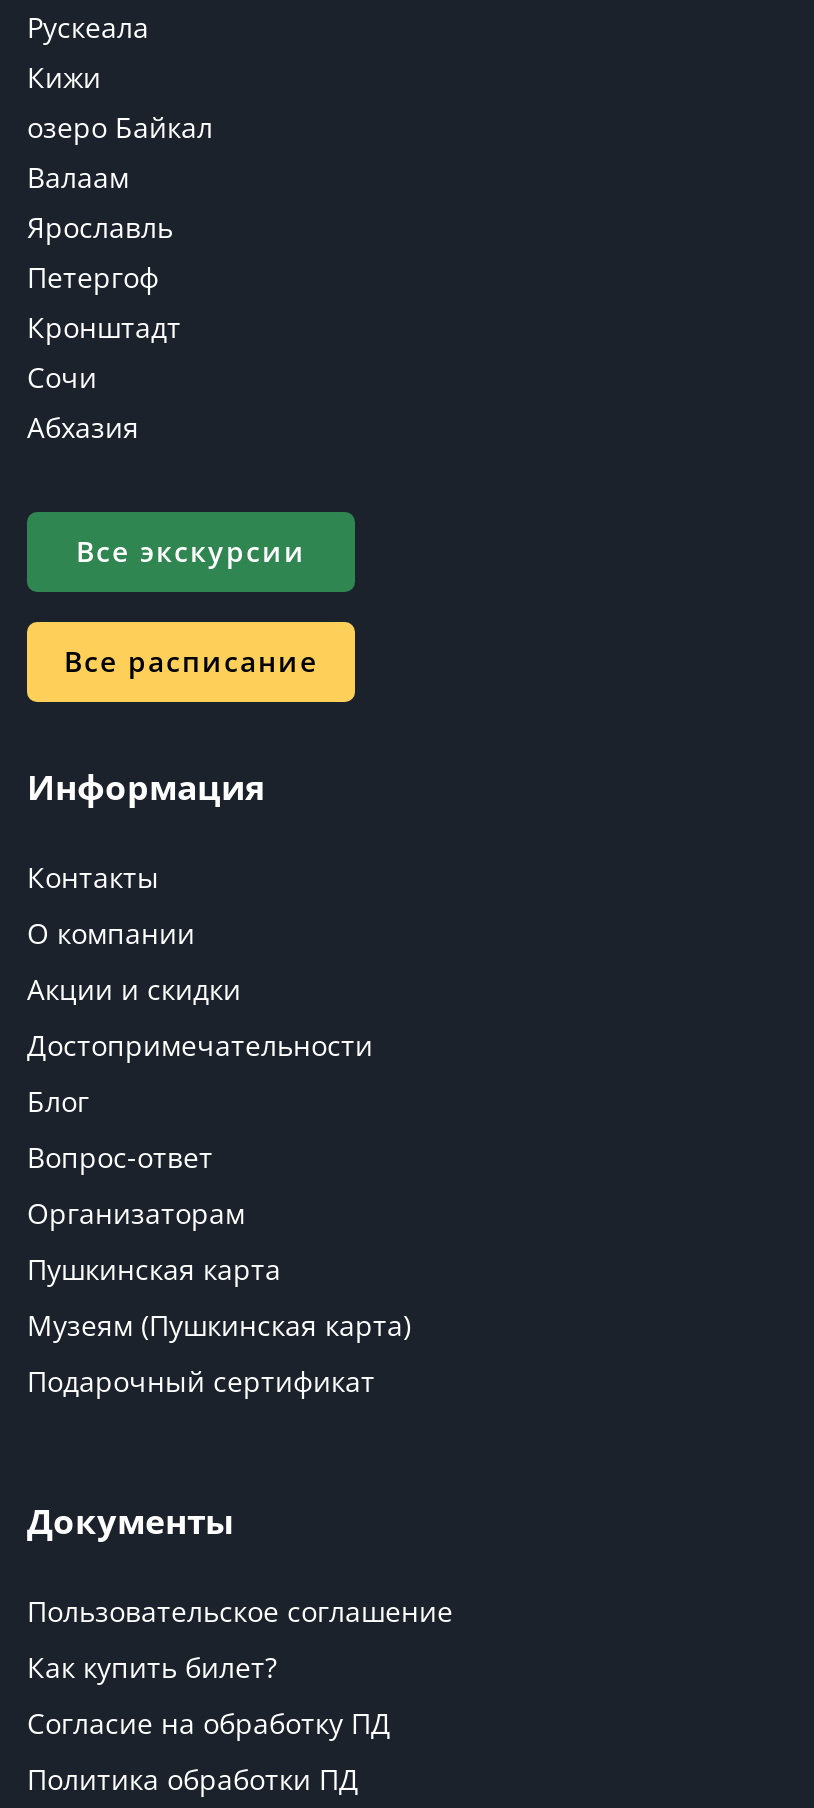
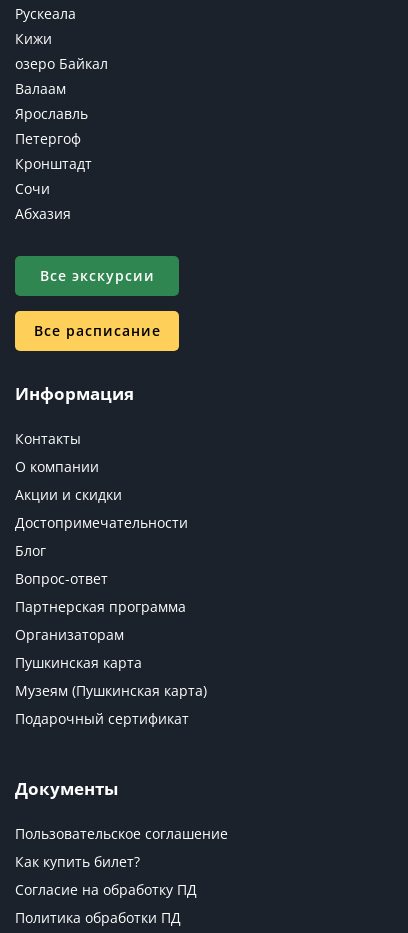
none -> [15,597,186,616] Партнерская программа

